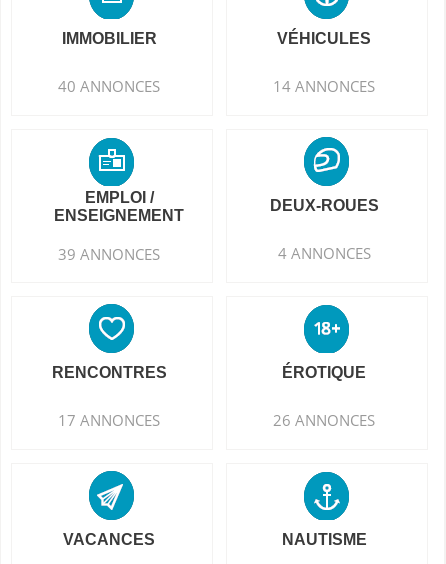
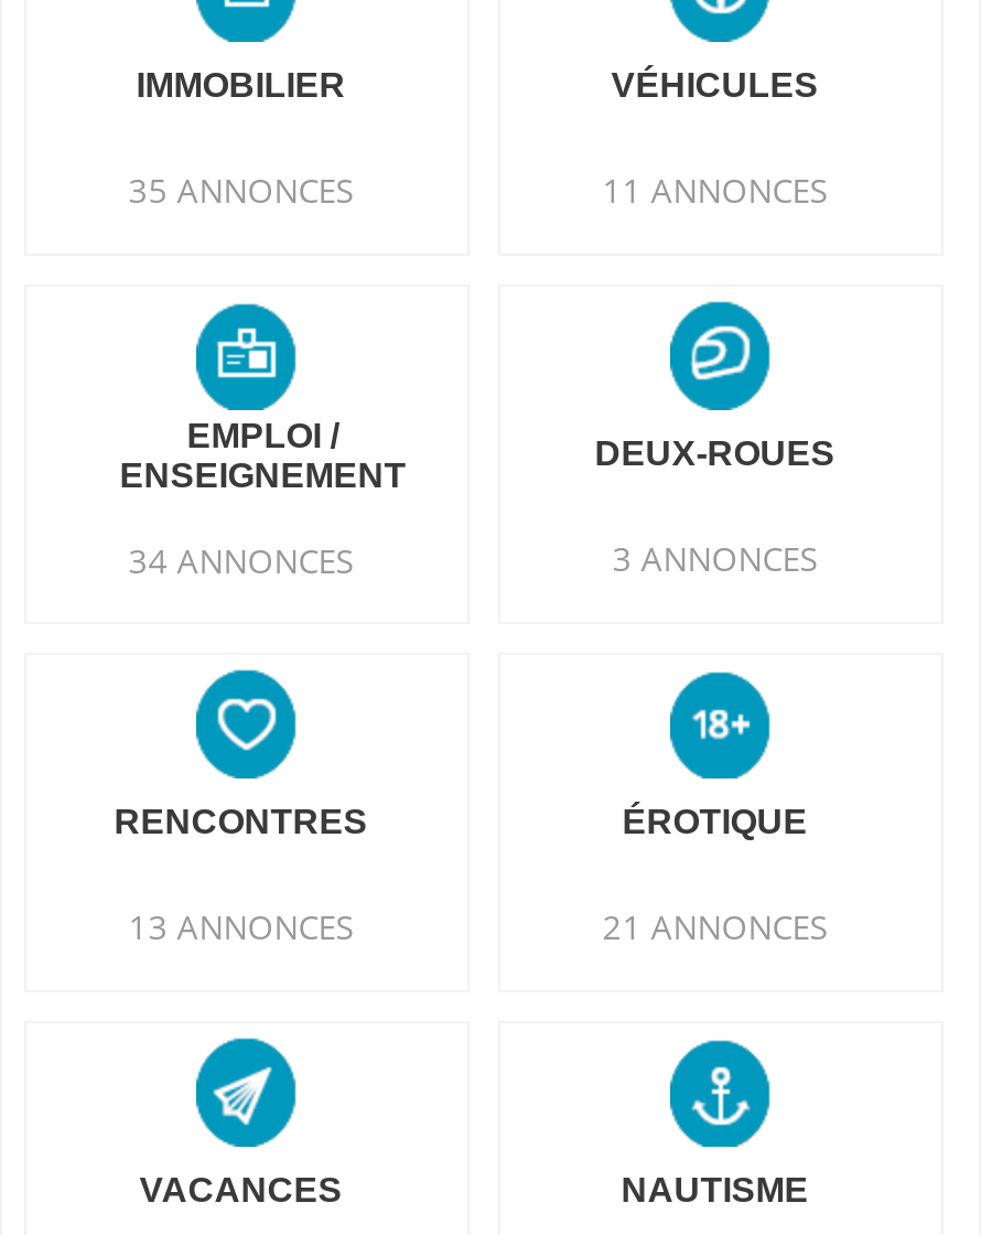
[58,76,160,96] 40 ANNONCES -> [129,168,353,212] 35 ANNONCES
[273,76,375,96] 14 ANNONCES -> [602,168,827,212] 11 ANNONCES
[58,244,160,264] 39 ANNONCES -> [129,538,353,582] 34 ANNONCES
[278,243,371,263] 4 ANNONCES -> [612,536,817,580] 3 ANNONCES
[58,410,160,430] 17 ANNONCES -> [129,904,353,948] 13 ANNONCES
[273,410,375,430] 26 ANNONCES -> [602,904,827,948] 21 ANNONCES

